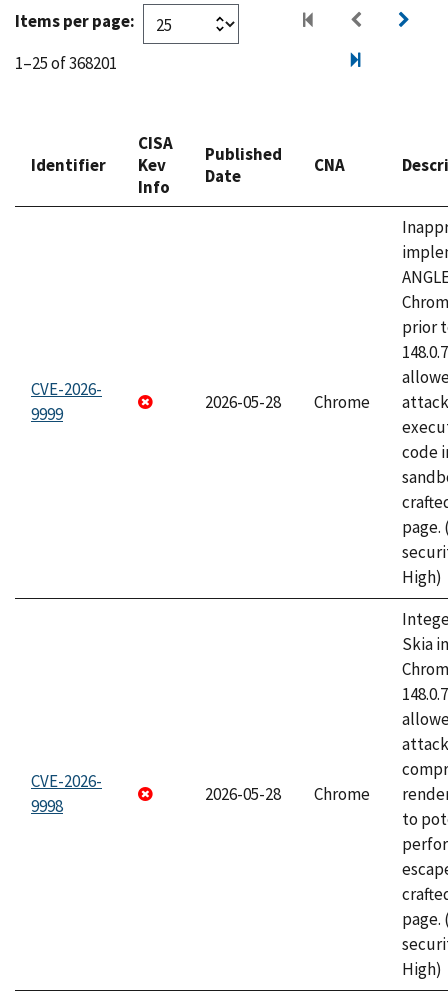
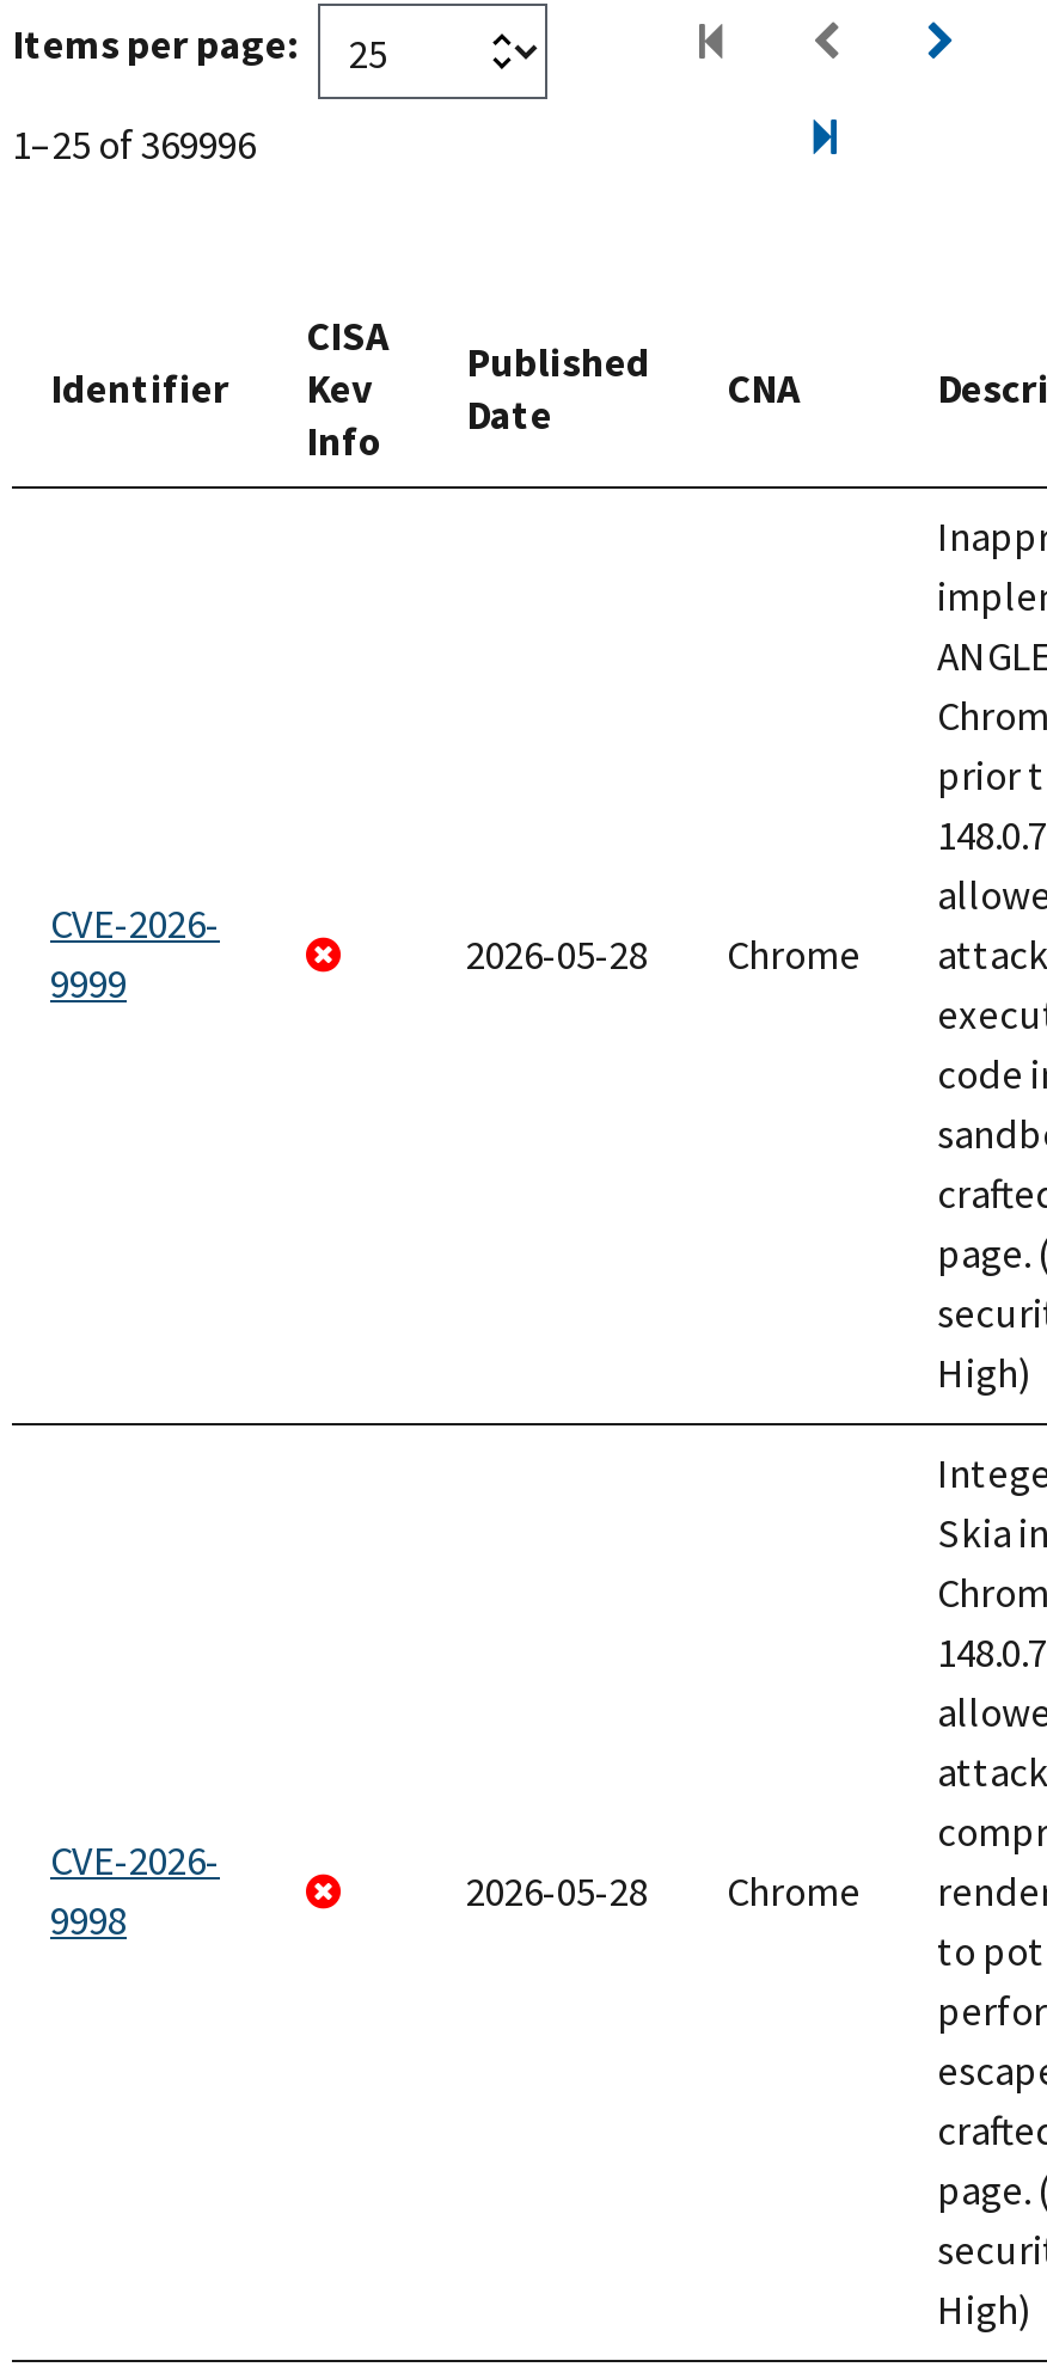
[15,52,117,74] 1–25 of 368201 -> [12,119,256,171] 1–25 of 369996

